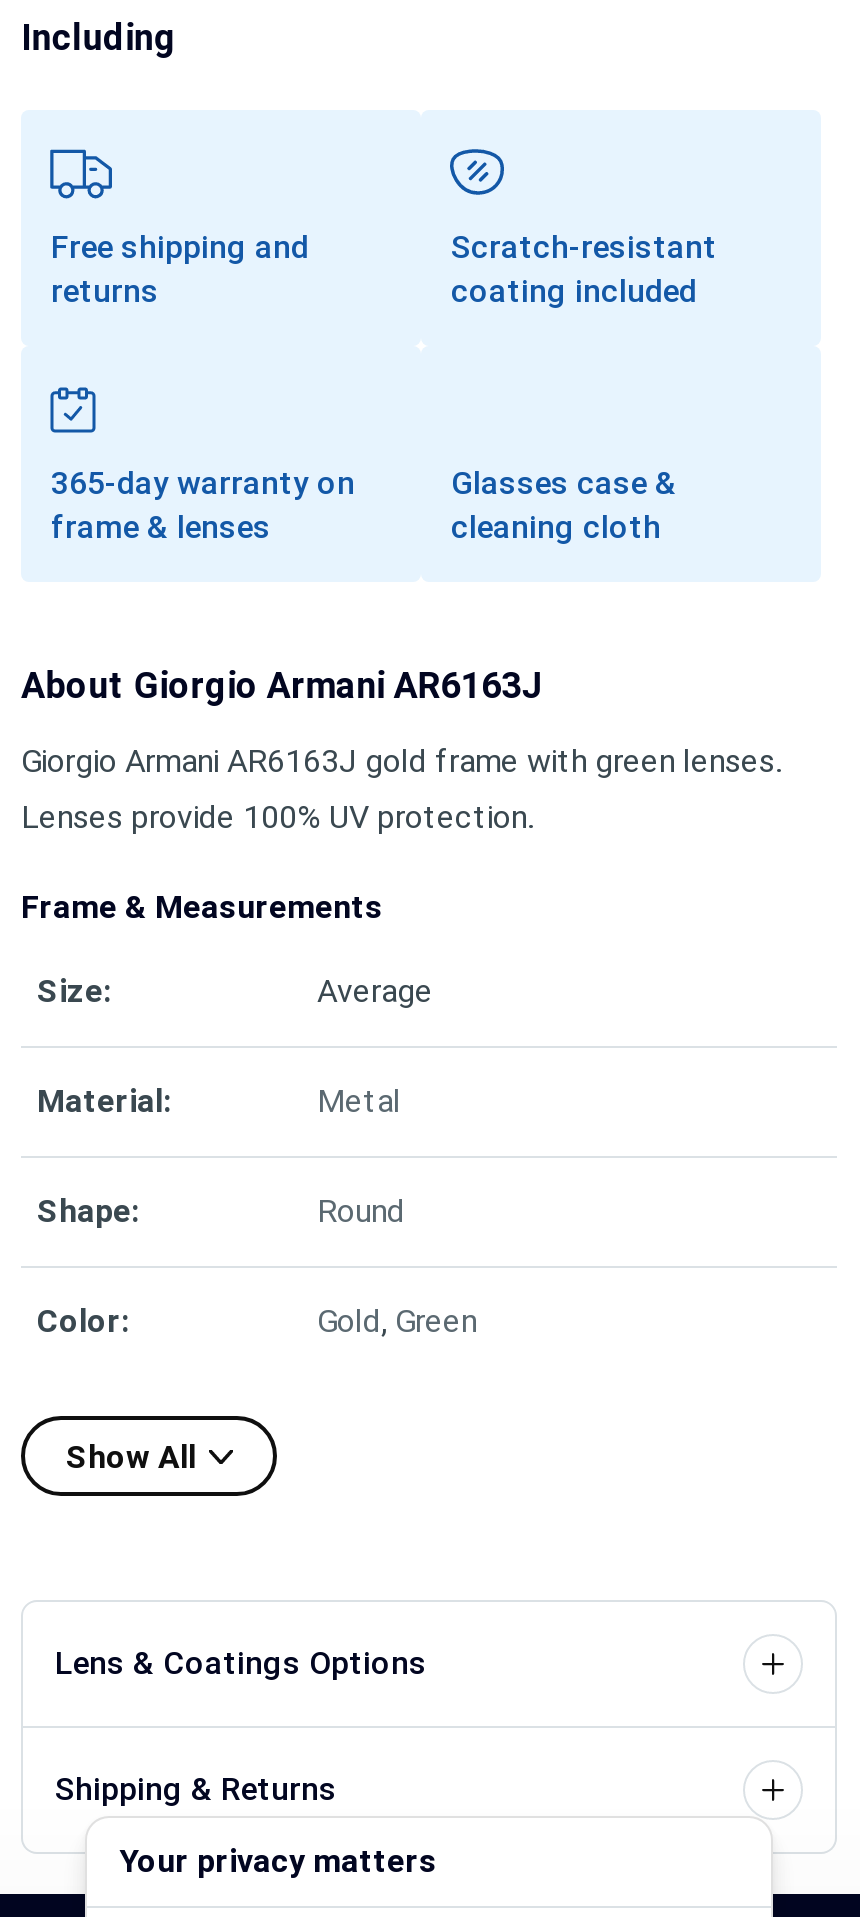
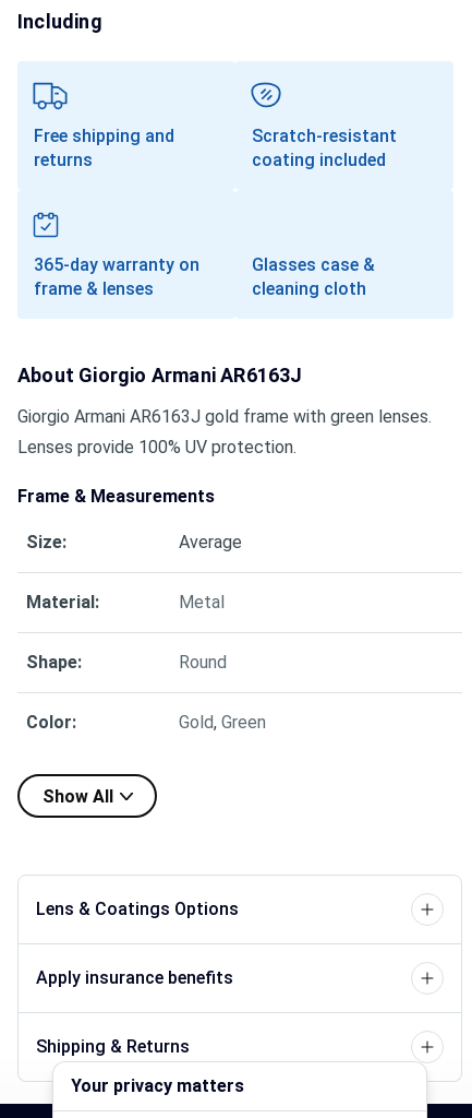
none -> [36,967,233,988] Apply insurance benefits

